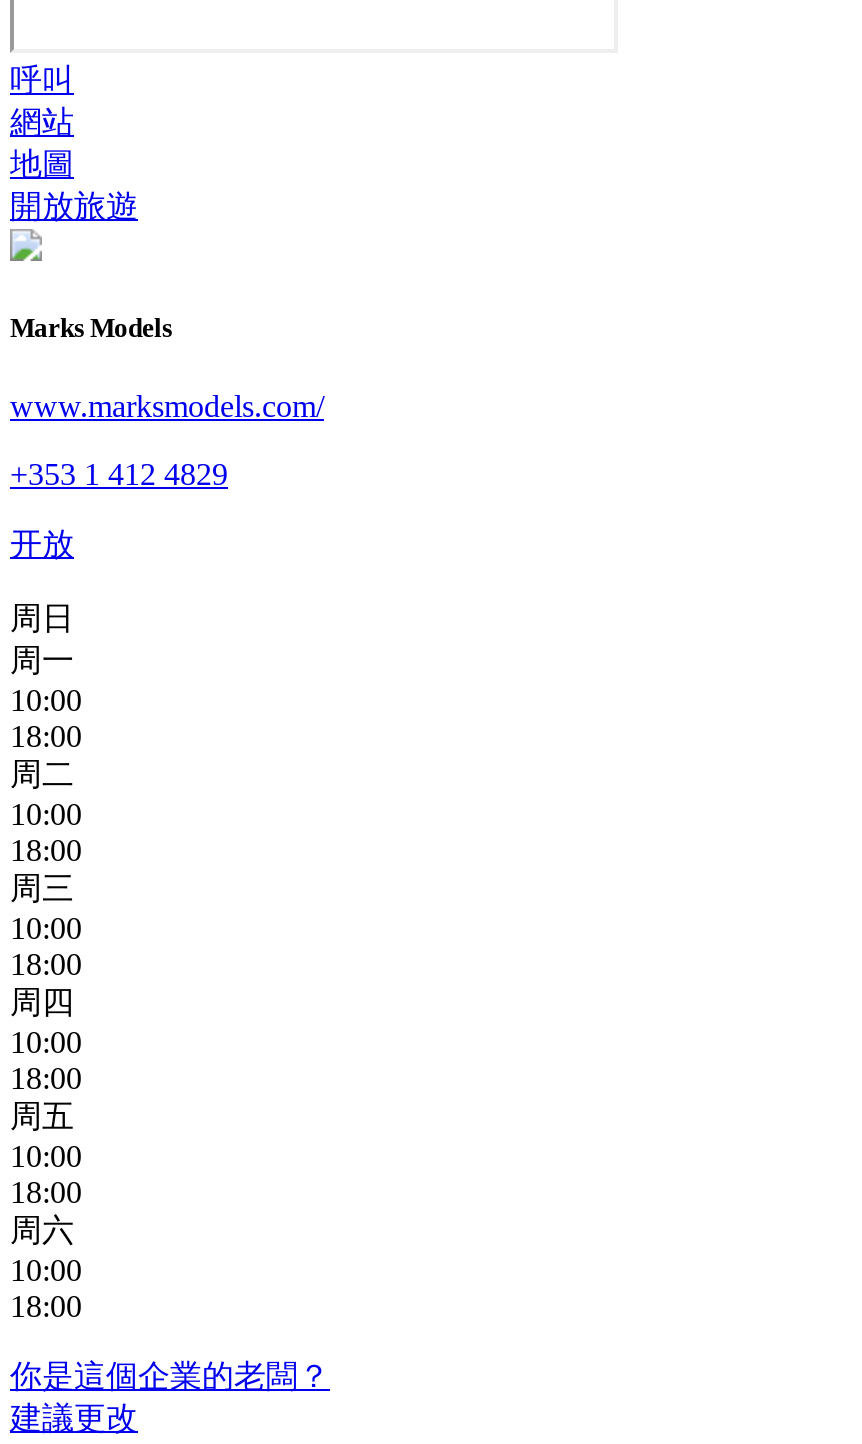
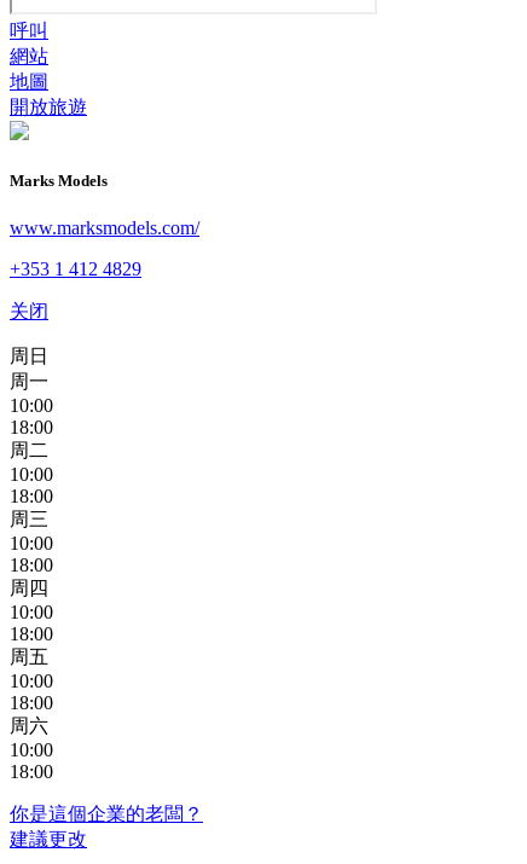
[10,528,74,562] 开放 -> [10,301,48,322] 关闭

